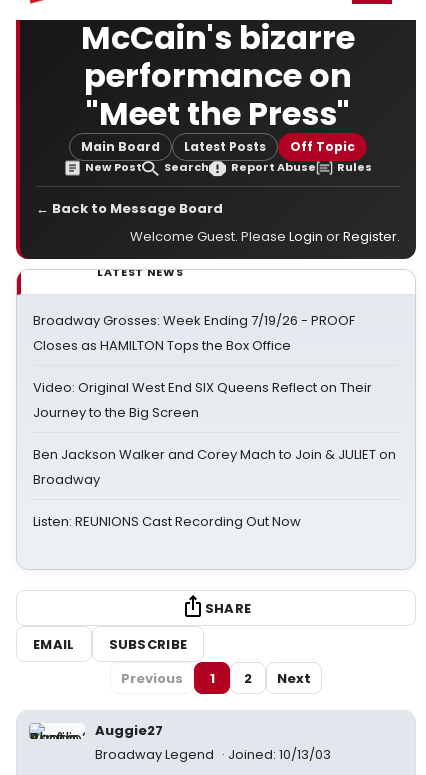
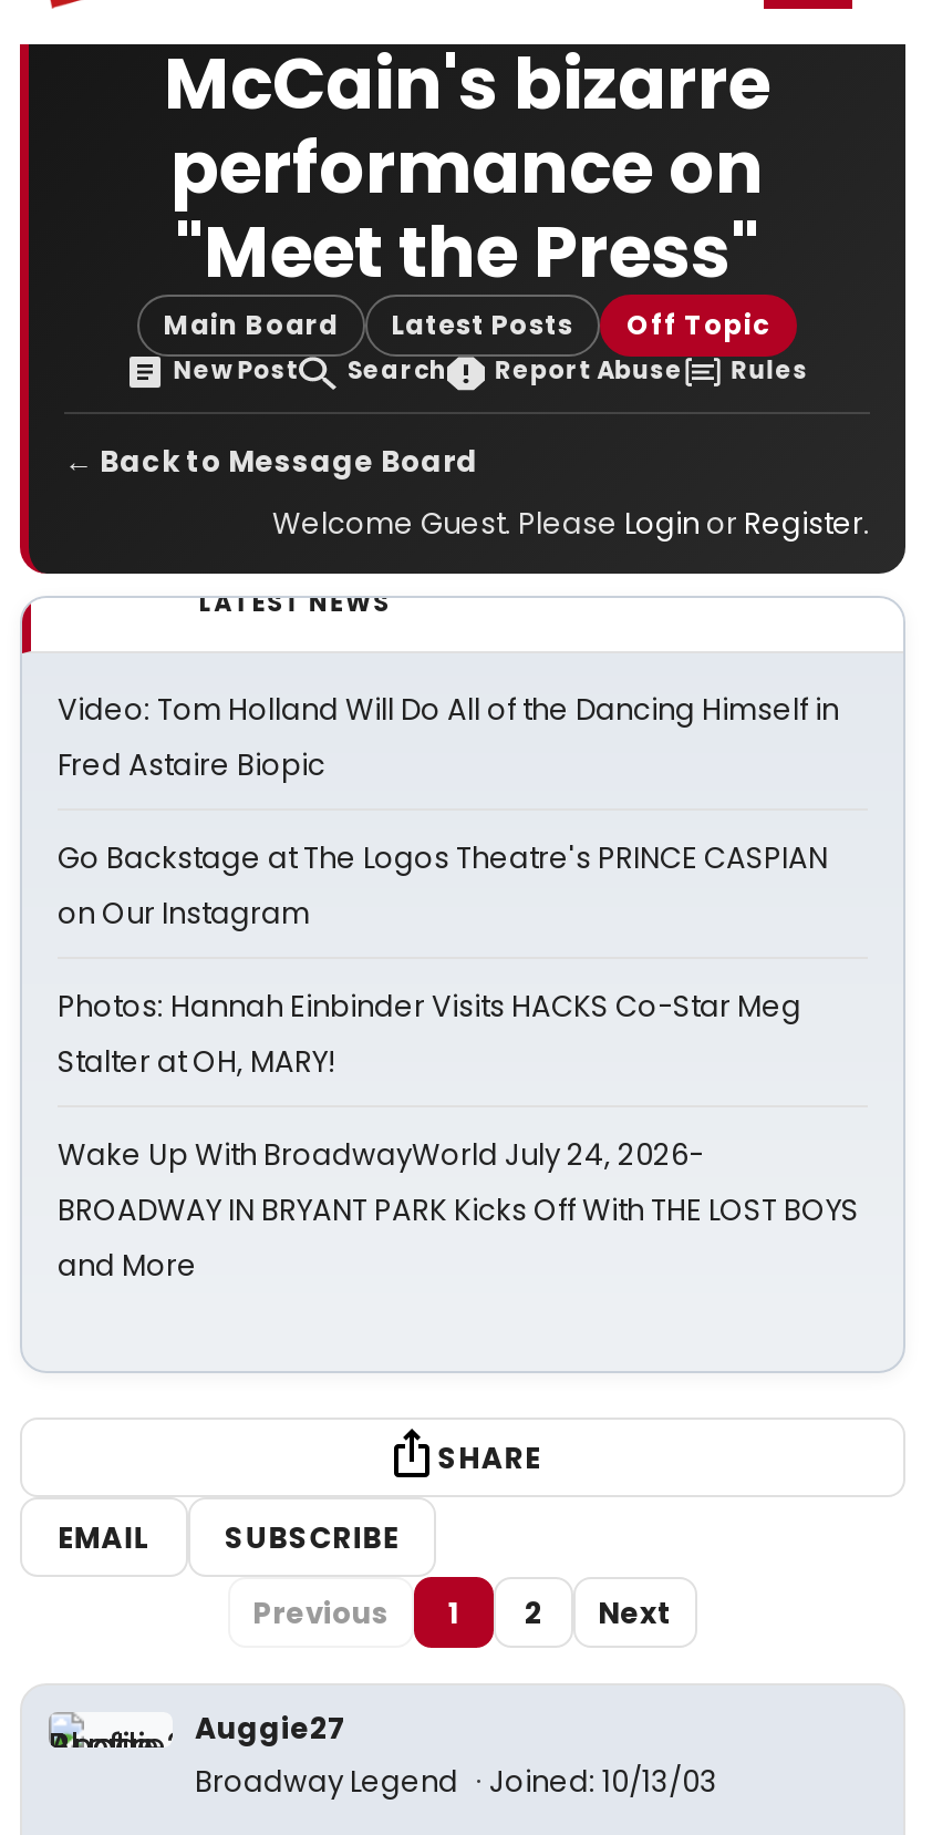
[33,311,355,355] Broadway Grosses: Week Ending 7/19/26 - PROOF | Closes as HAMILTON Tops the Box Office -> [58,689,839,786] Video: Tom Holland Will Do All of the Dancing Himself in | Fred Astaire Biopic
[33,378,372,422] Video: Original West End SIX Queens Reflect on Their | Journey to the Big Screen -> [58,837,828,935] Go Backstage at The Logos Theatre's PRINCE CASPIAN | on Our Instagram
[33,445,396,489] Ben Jackson Walker and Corey Mach to Join & JULIET on | Broadway -> [58,986,801,1083] Photos: Hannah Einbinder Visits HACKS Co-Star Meg | Stalter at OH, MARY!
[33,512,301,531] Listen: REUNIONS Cast Recording Out Now -> [58,1134,859,1287] Wake Up With BroadwayWorld July 24, 2026- | BROADWAY IN BRYANT PARK Kicks Off With THE LOST BOYS | and More

